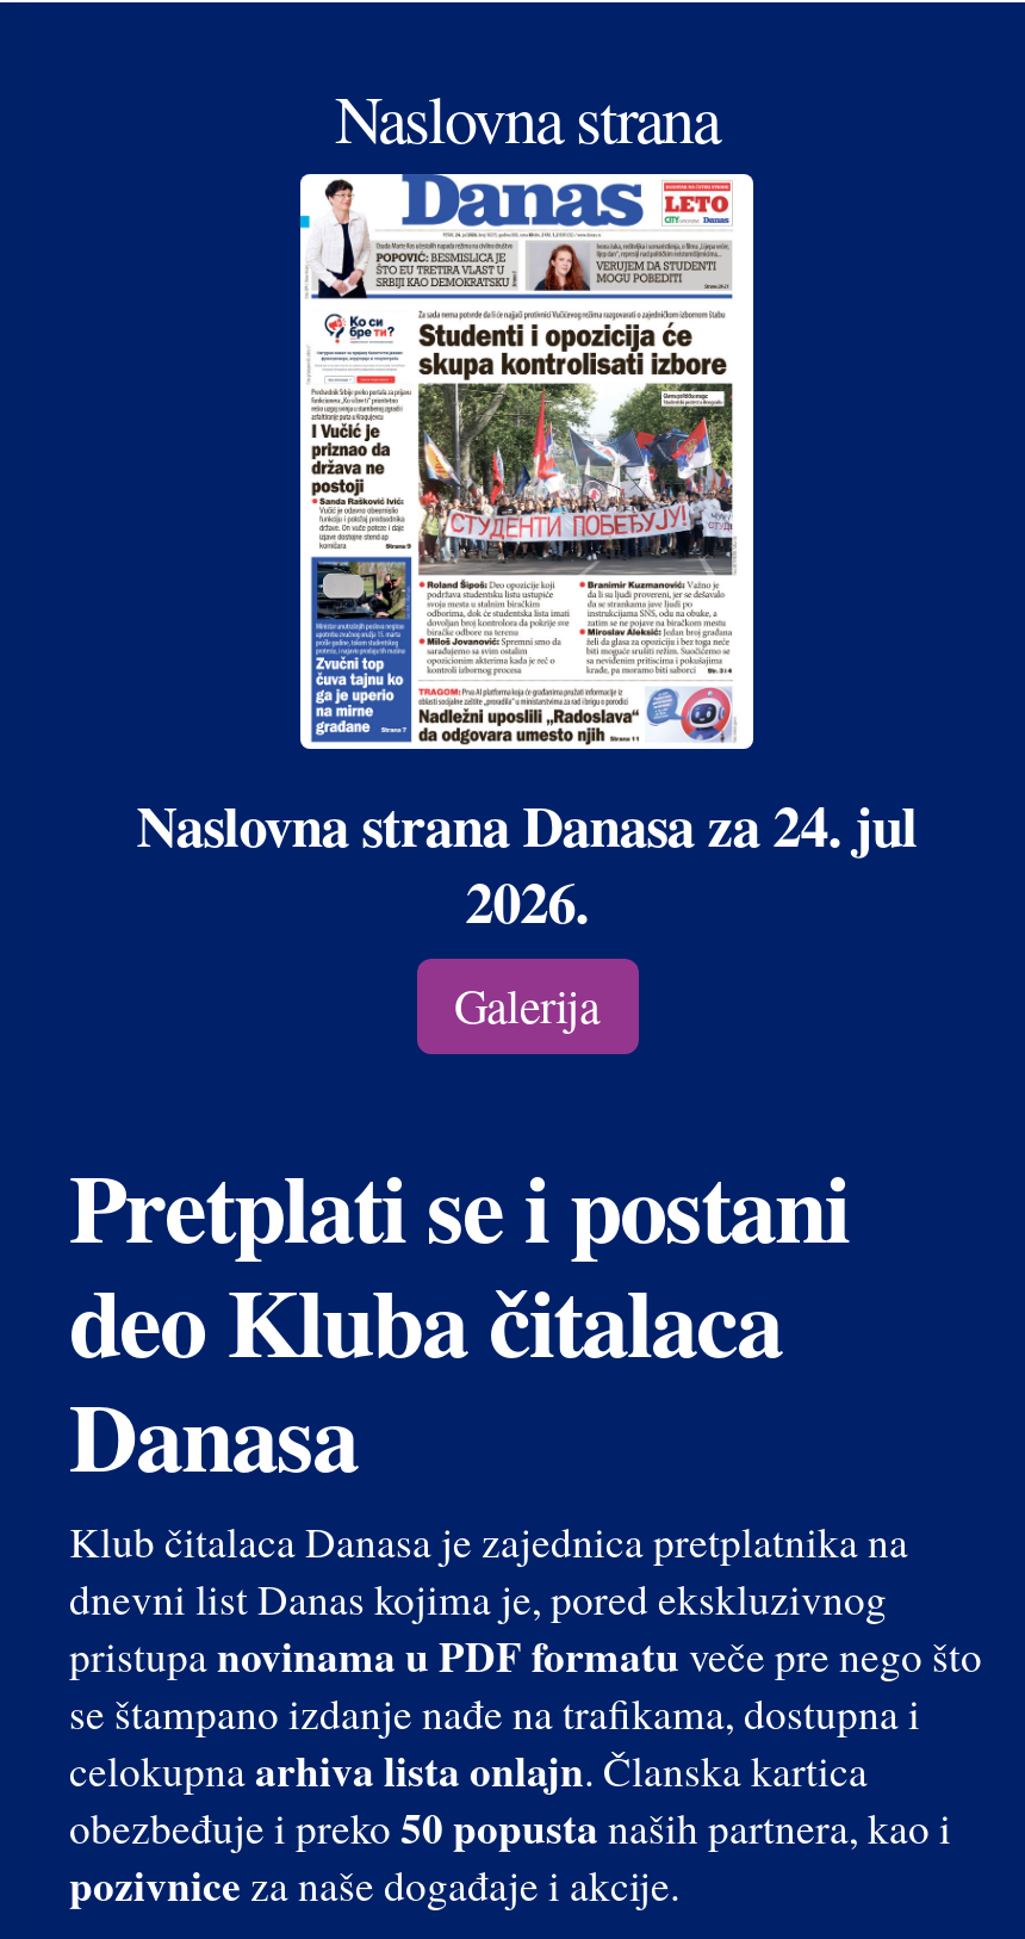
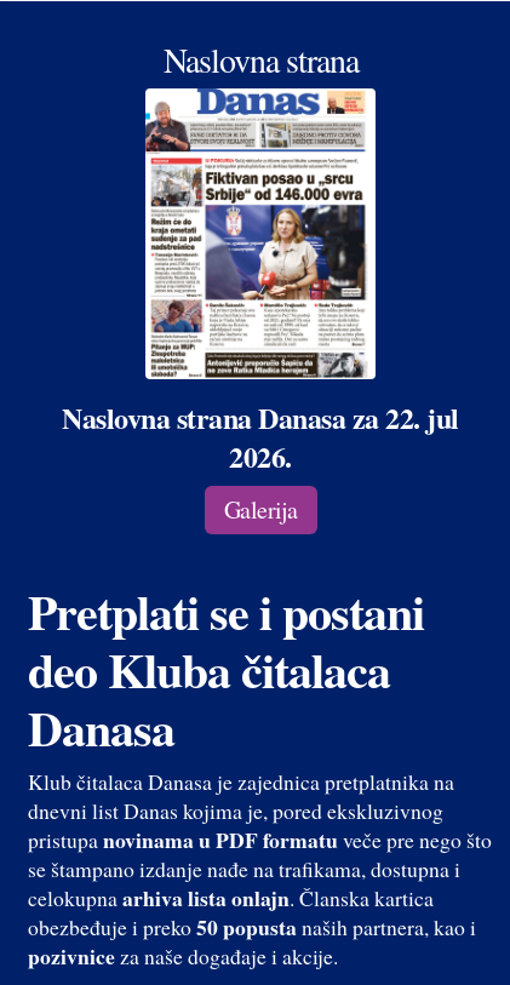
[136,179,917,866] [image] | Naslovna strana Danasa za 24. jul -> [62,90,459,438] [image] | Naslovna strana Danasa za 22. jul

